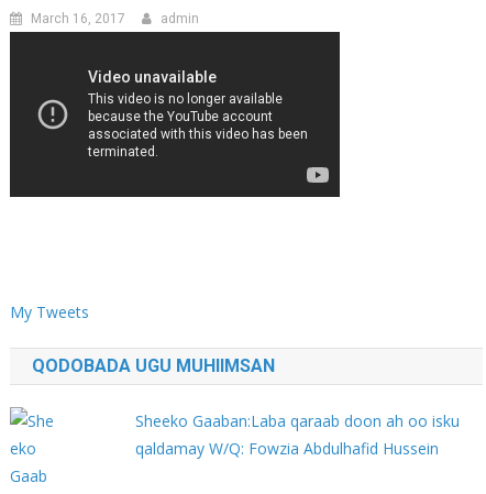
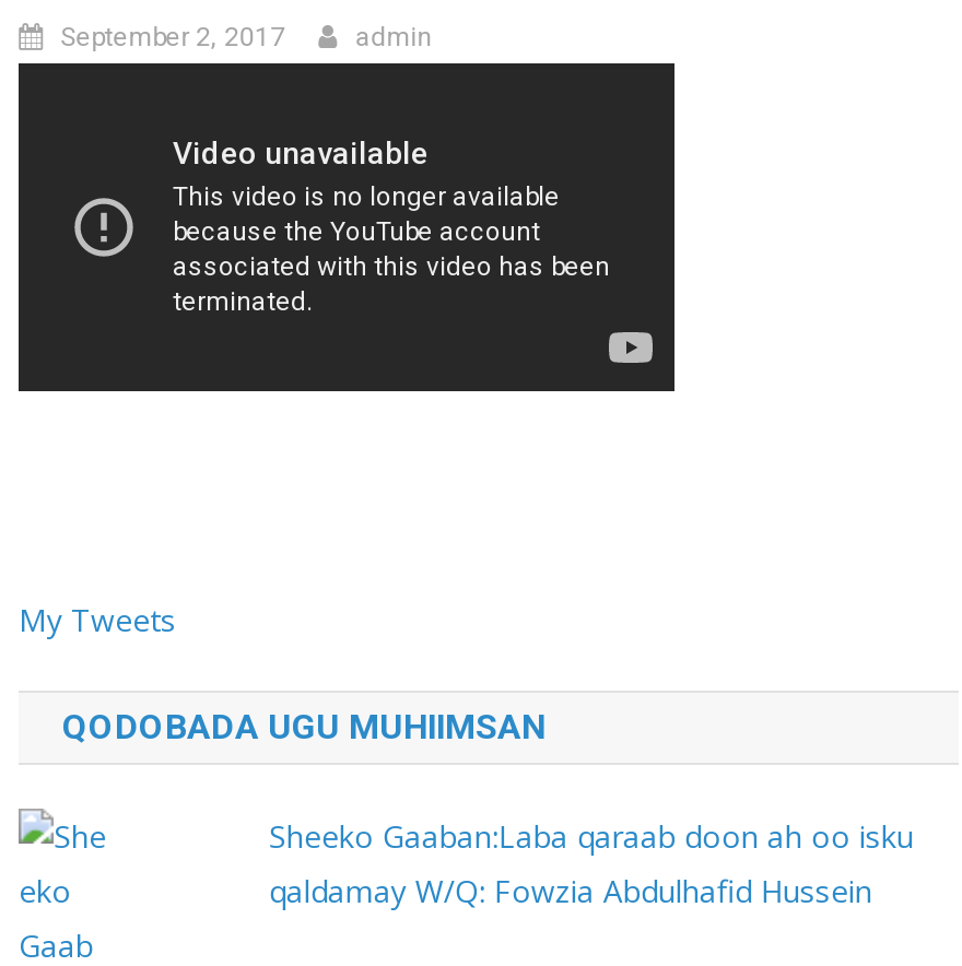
[31,11,125,26] March 16, 2017 -> [60,21,286,52] September 2, 2017

